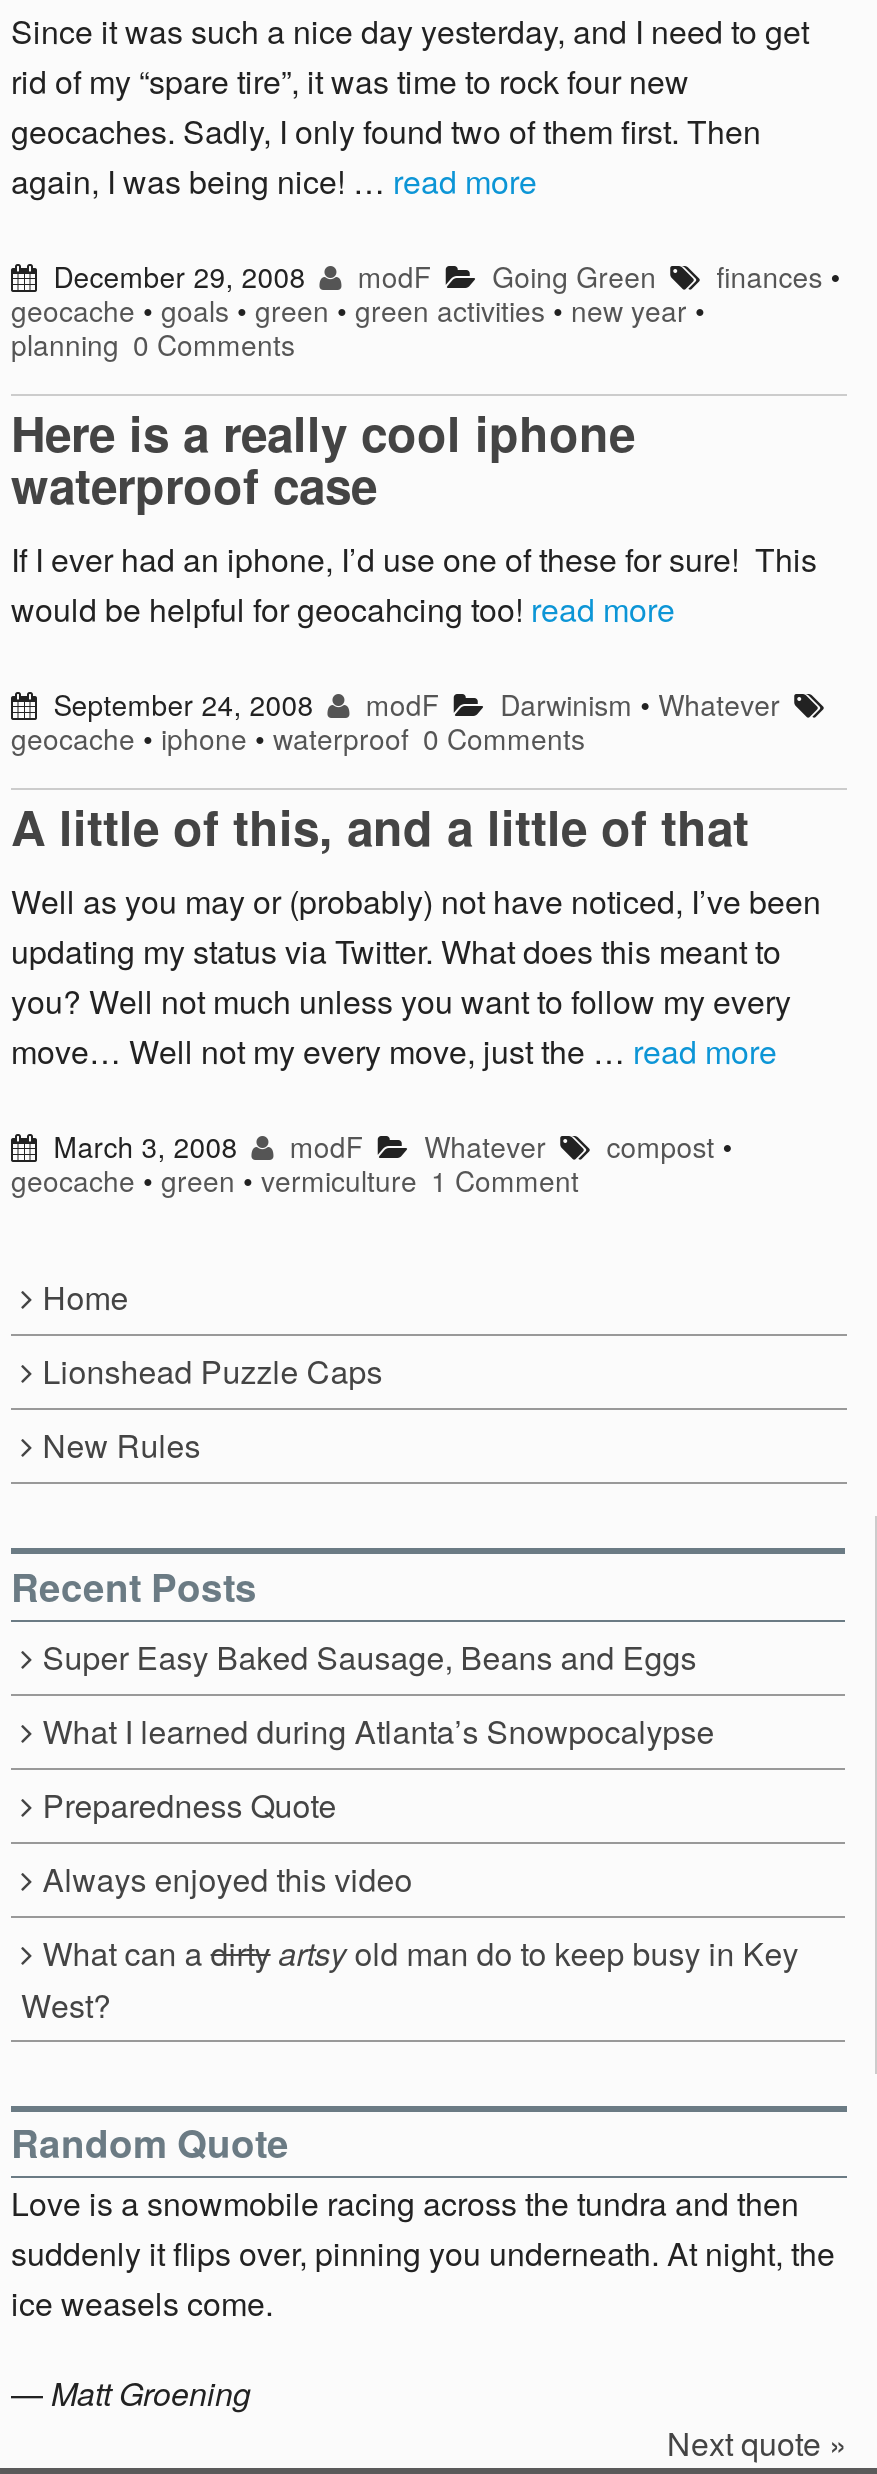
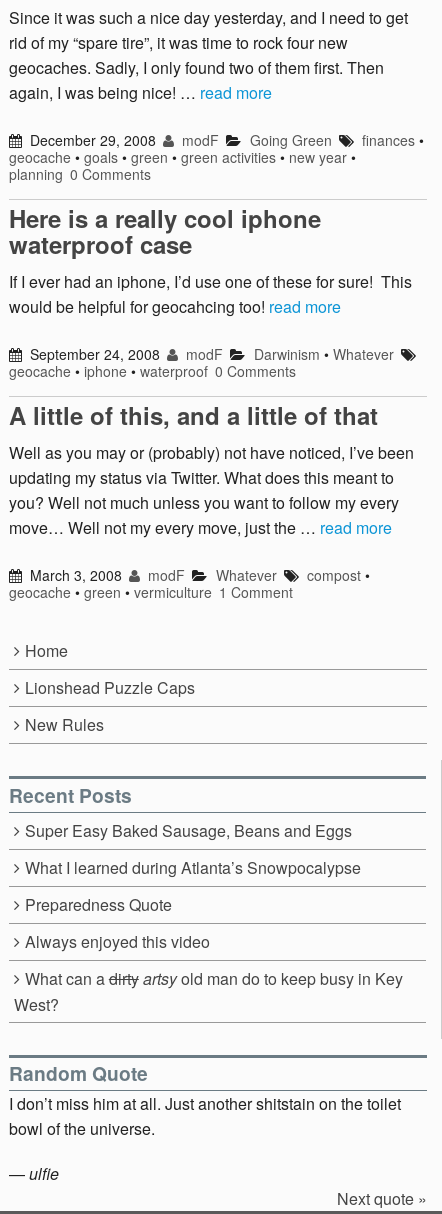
[11,2180,835,2326] Love is a snowmobile racing across the tundra and then | suddenly it flips over, pinning you underneath. At night, the | ice weasels come. -> [9,1092,401,1140] I don’t miss him at all. Just another shitstain on the toilet | bowl of the universe.
[11,2370,251,2416] — Matt Groening -> [9,1162,59,1185] — ulfie

